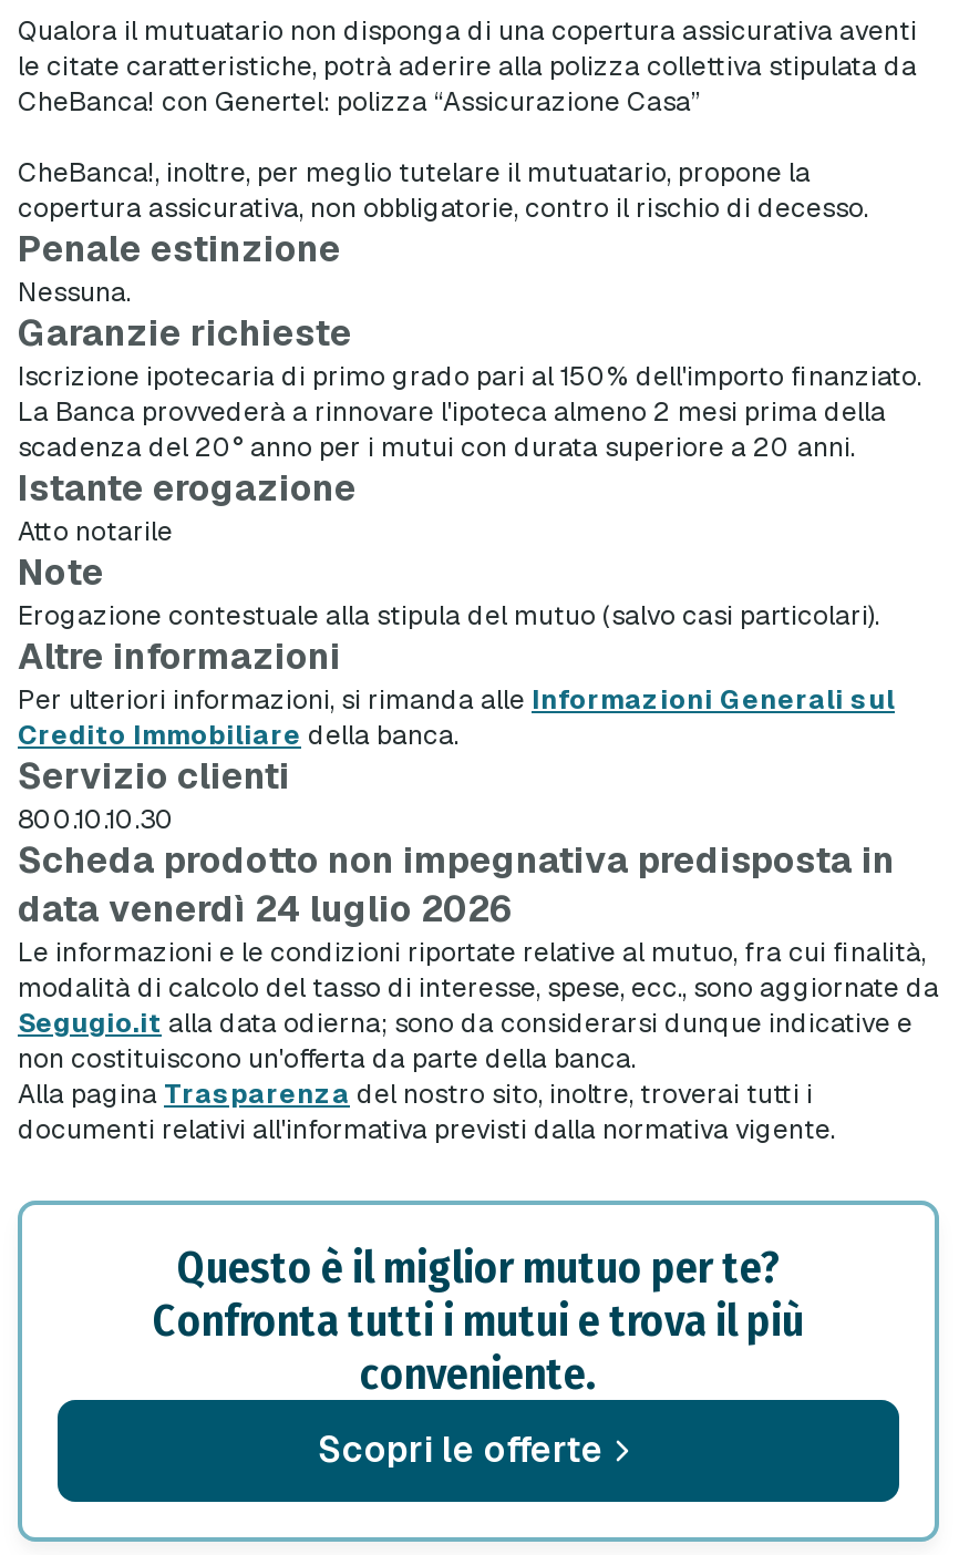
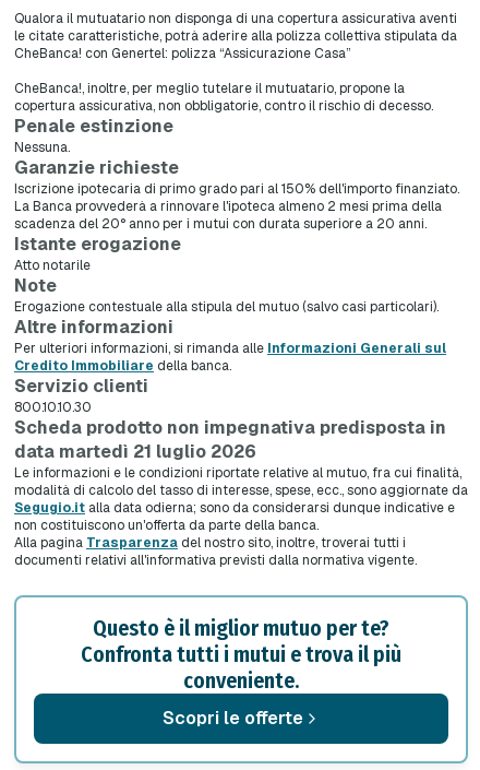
[18,886,514,933] data venerdì 24 luglio 2026 -> [14,440,256,463] data martedì 21 luglio 2026

